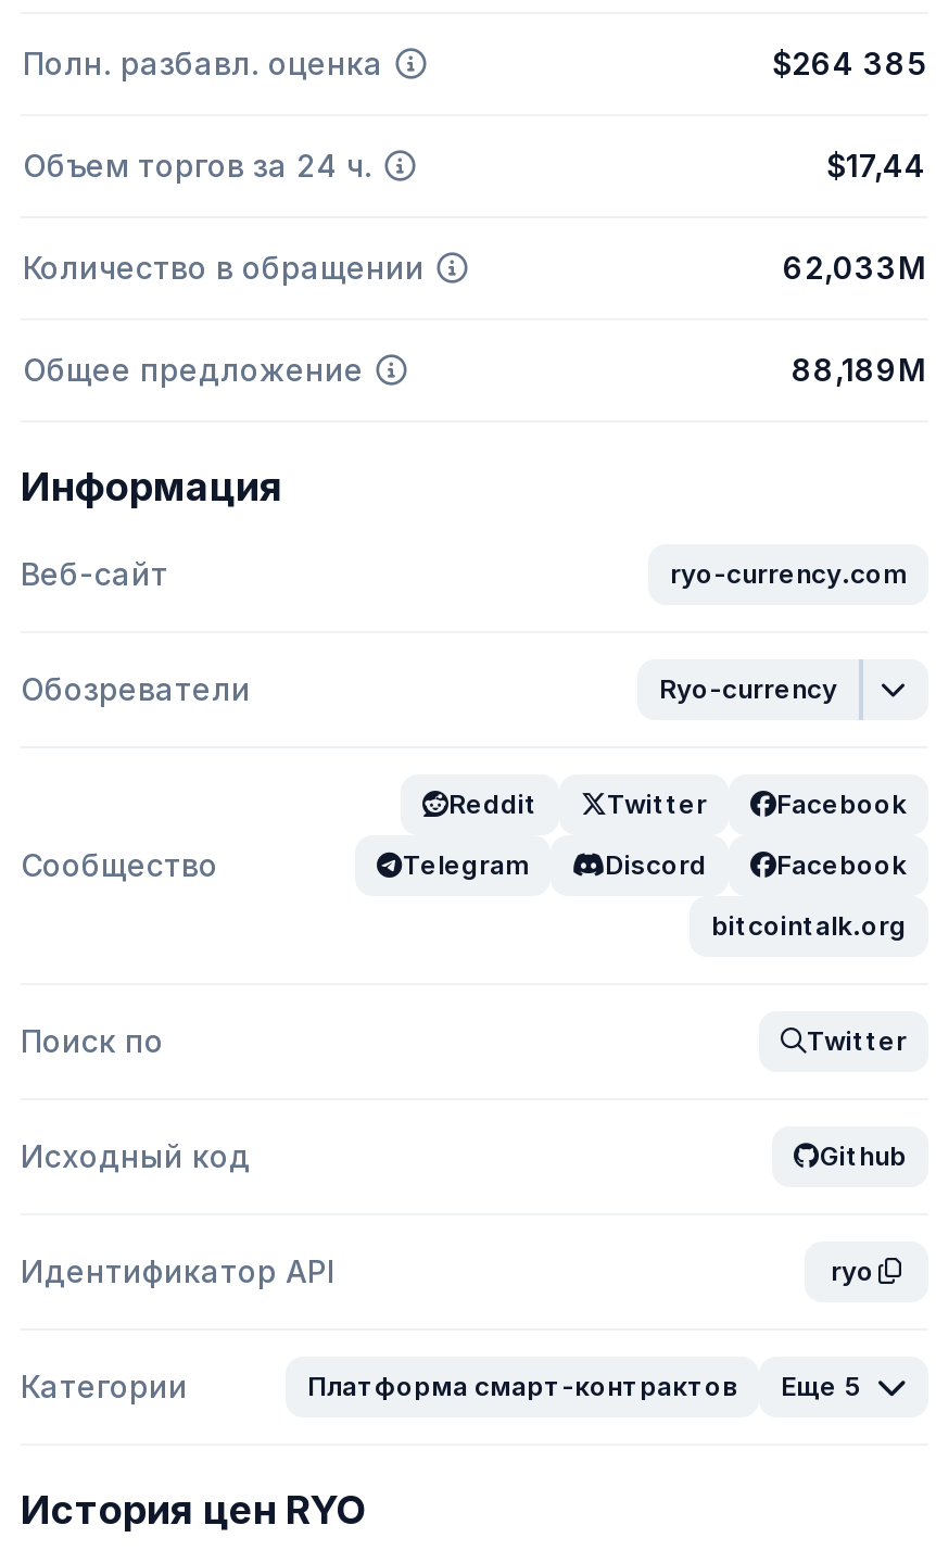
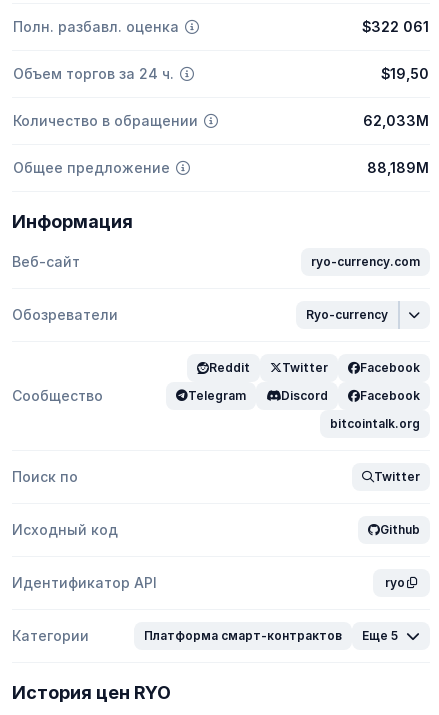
[772,45,926,81] $264 385 -> [362,18,429,35] $322 061
[826,147,926,184] $17,44 -> [381,65,429,82] $19,50

